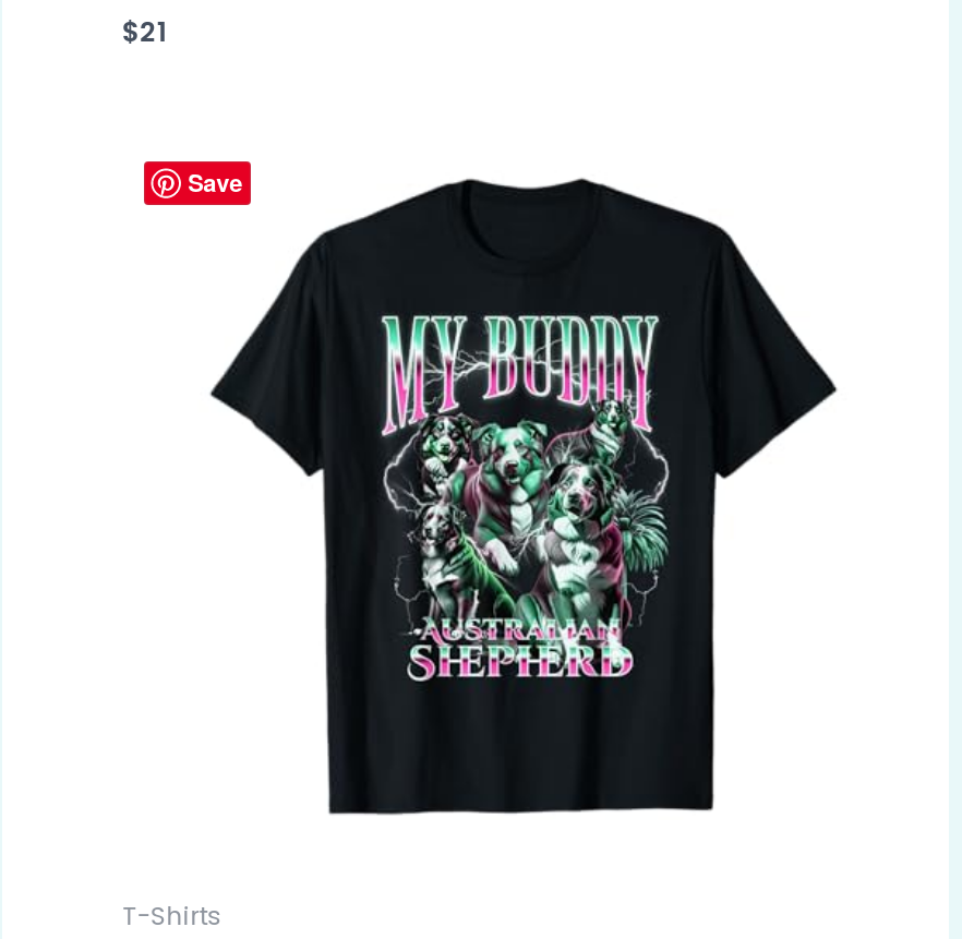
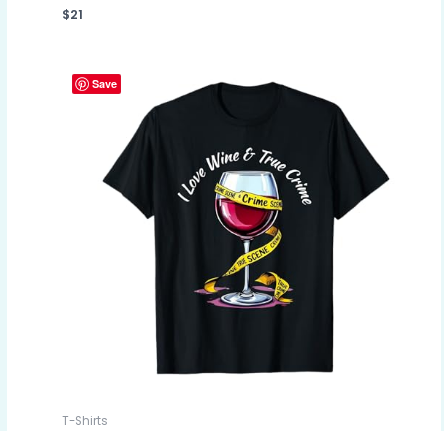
[375,313,670,684] [image] -> [177,145,312,313] [image]

